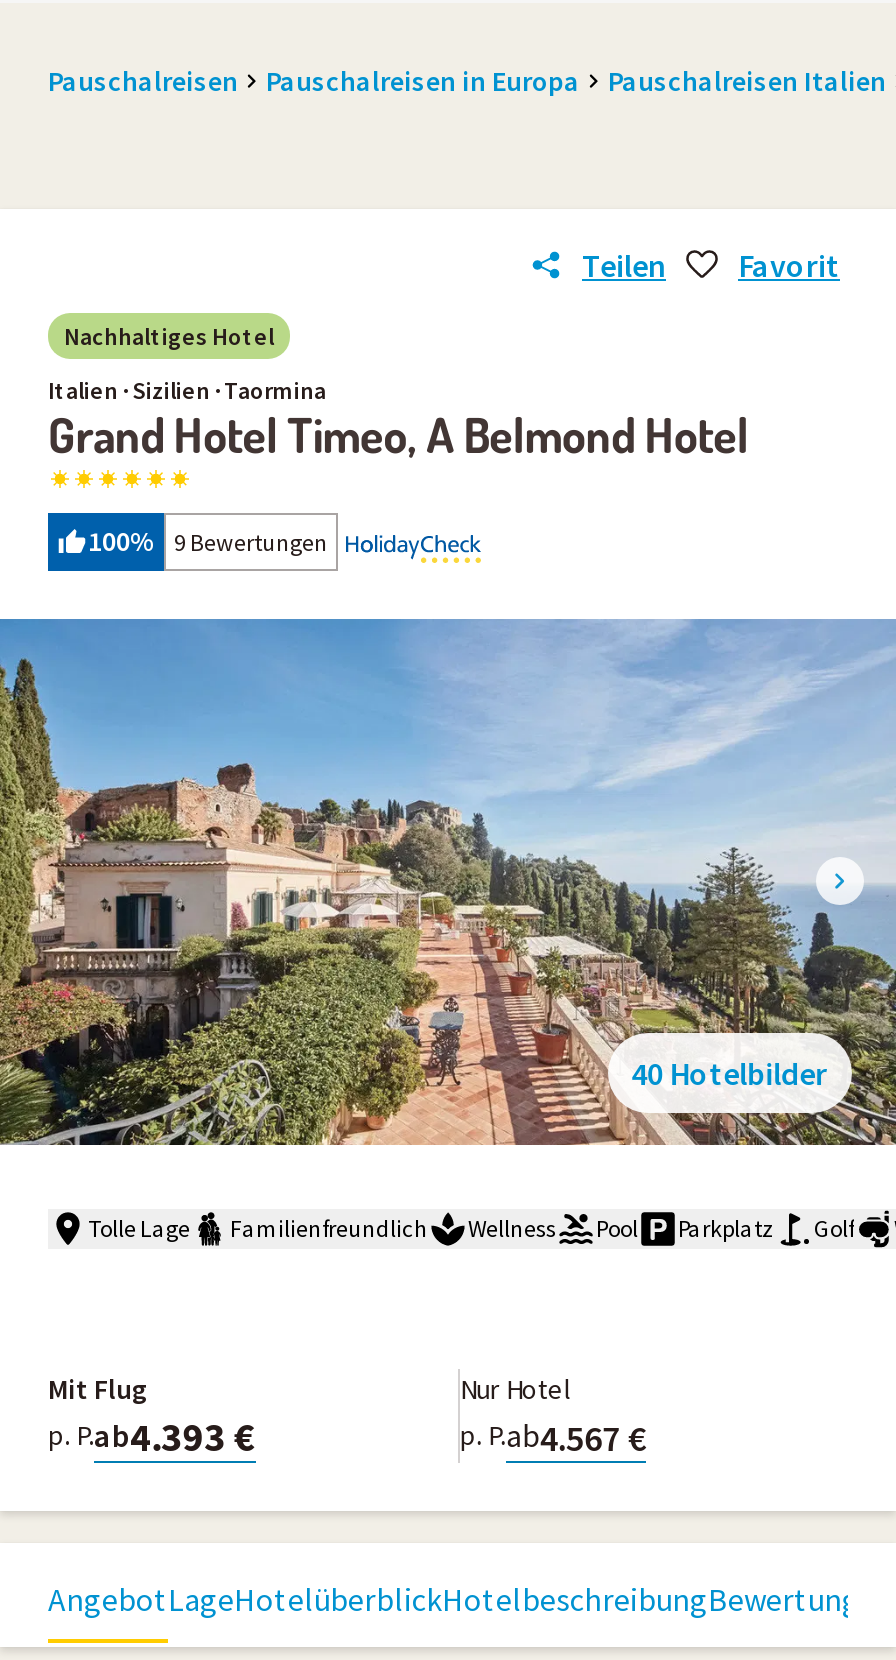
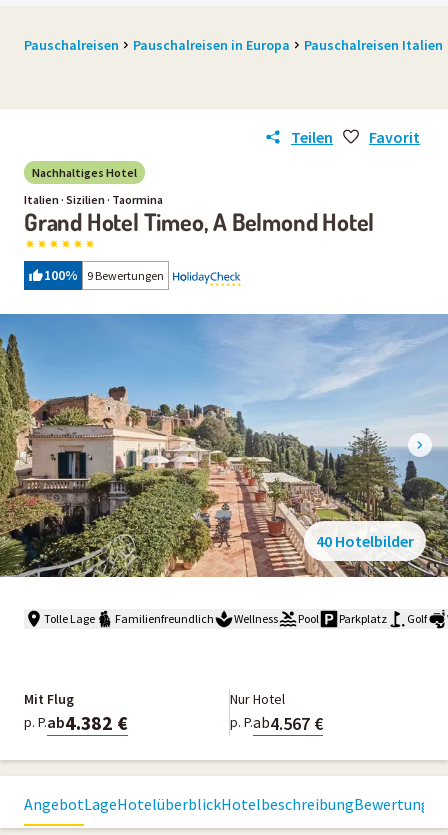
[48,1411,255,1461] p. P.ab4.393 € -> [24,710,128,735] p. P.ab4.382 €

